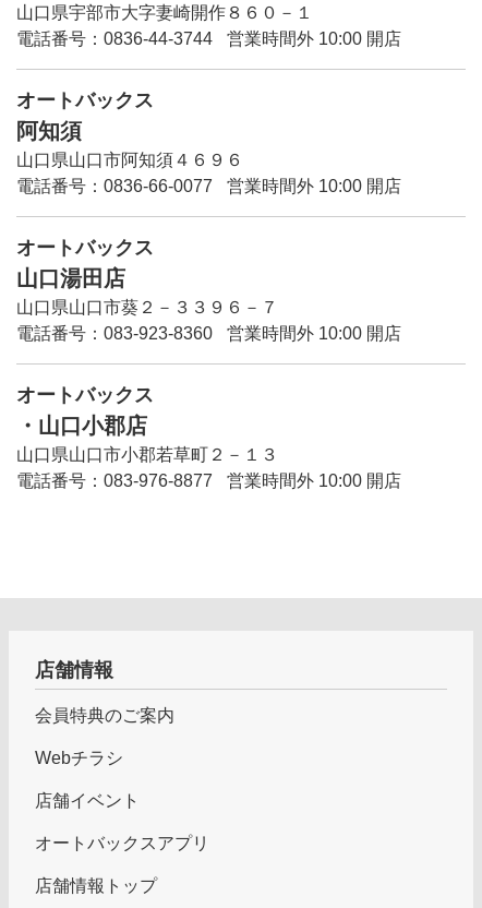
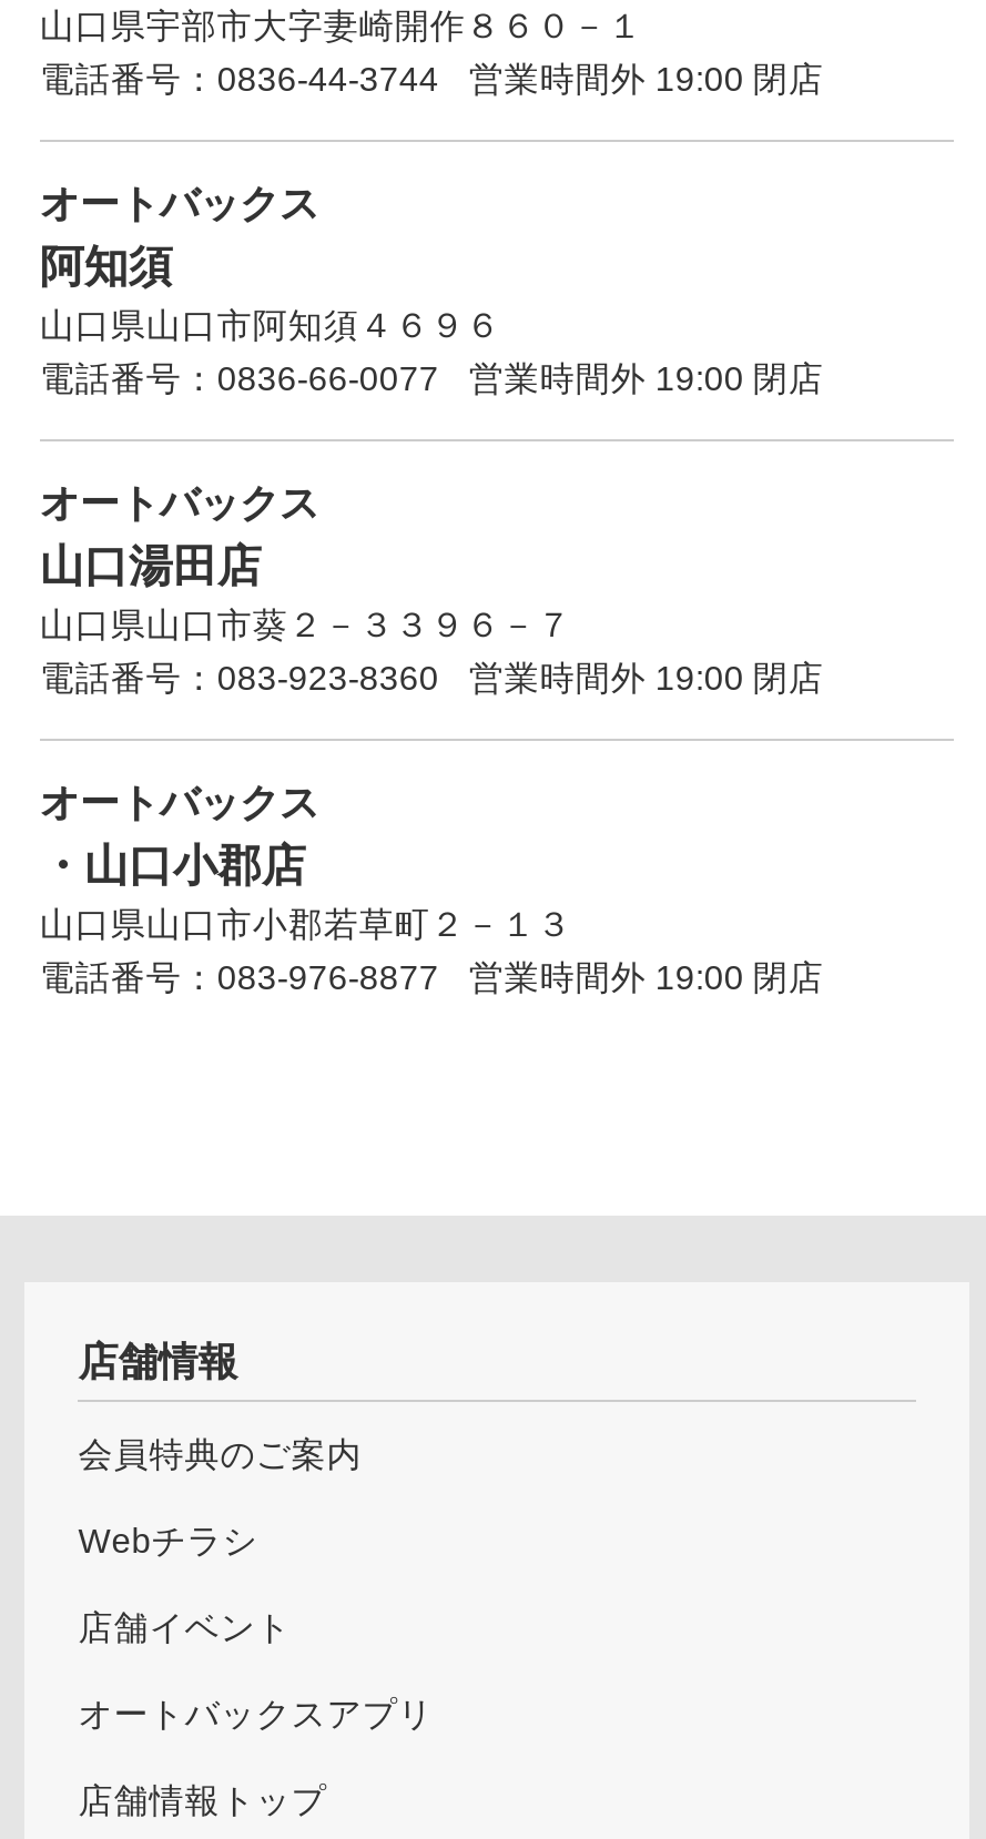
[227,30,402,48] 営業時間外 10:00 開店 -> [469,60,824,98] 営業時間外 19:00 閉店
[227,177,402,195] 営業時間外 10:00 開店 -> [469,359,824,397] 営業時間外 19:00 閉店
[227,324,402,343] 営業時間外 10:00 開店 -> [469,659,824,696] 営業時間外 19:00 閉店
[227,471,402,490] 営業時間外 10:00 開店 -> [469,958,824,996] 営業時間外 19:00 閉店

